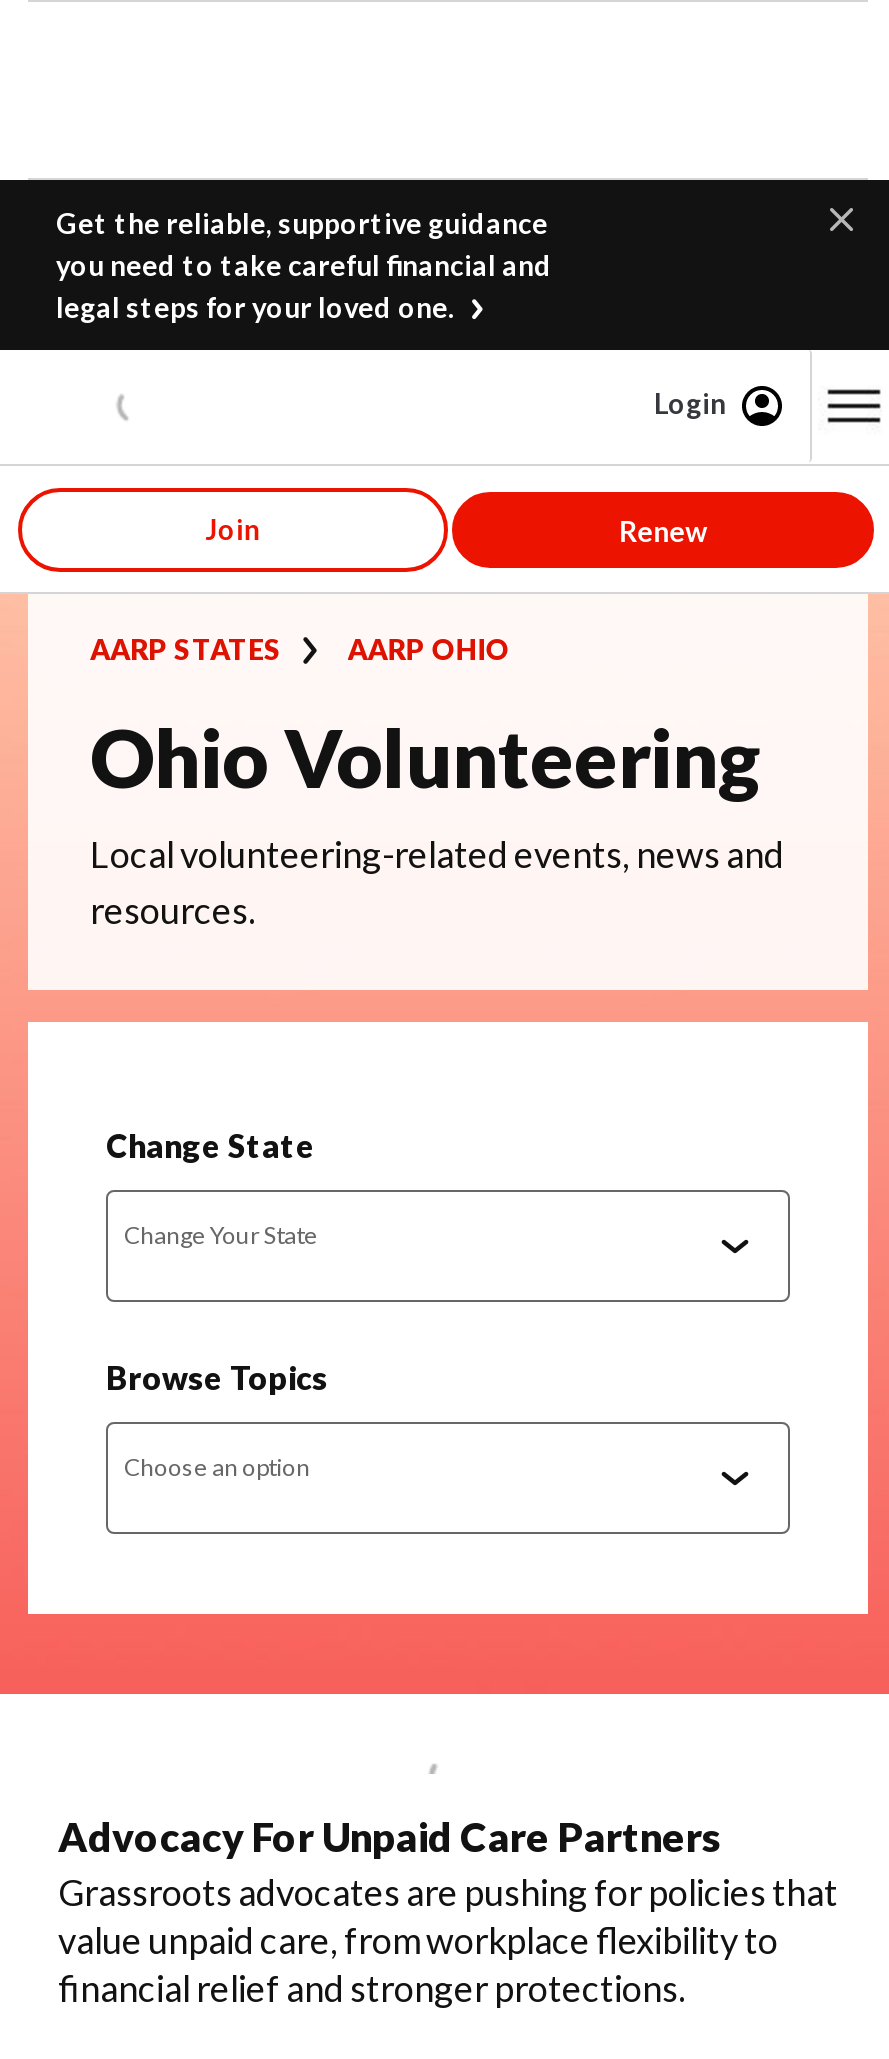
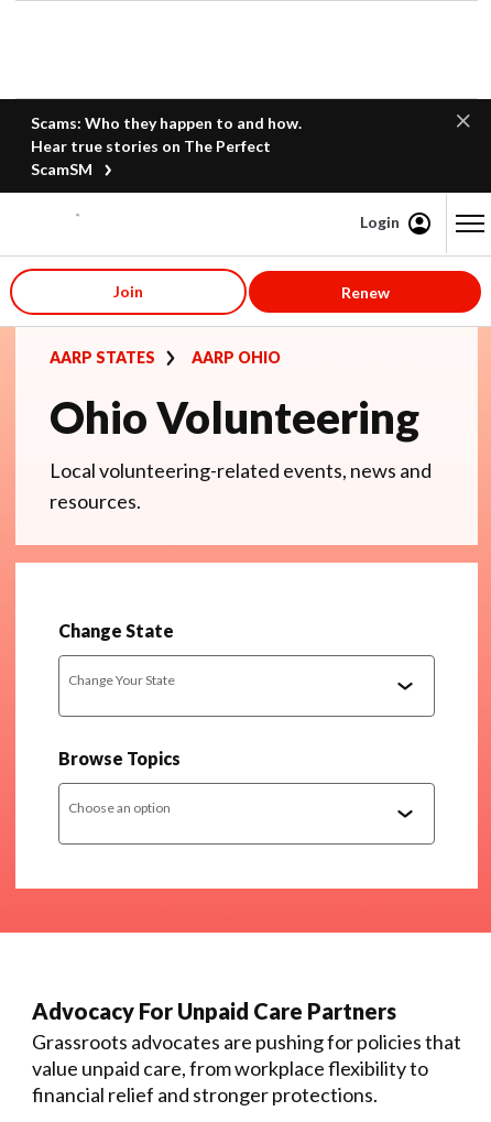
[56,206,552,324] Get the reliable, supportive guidance | you need to take careful financial and | legal steps for your loved one. -> [31,113,302,178] Scams: Who they happen to and how. | Hear true stories on The Perfect | ScamSM

